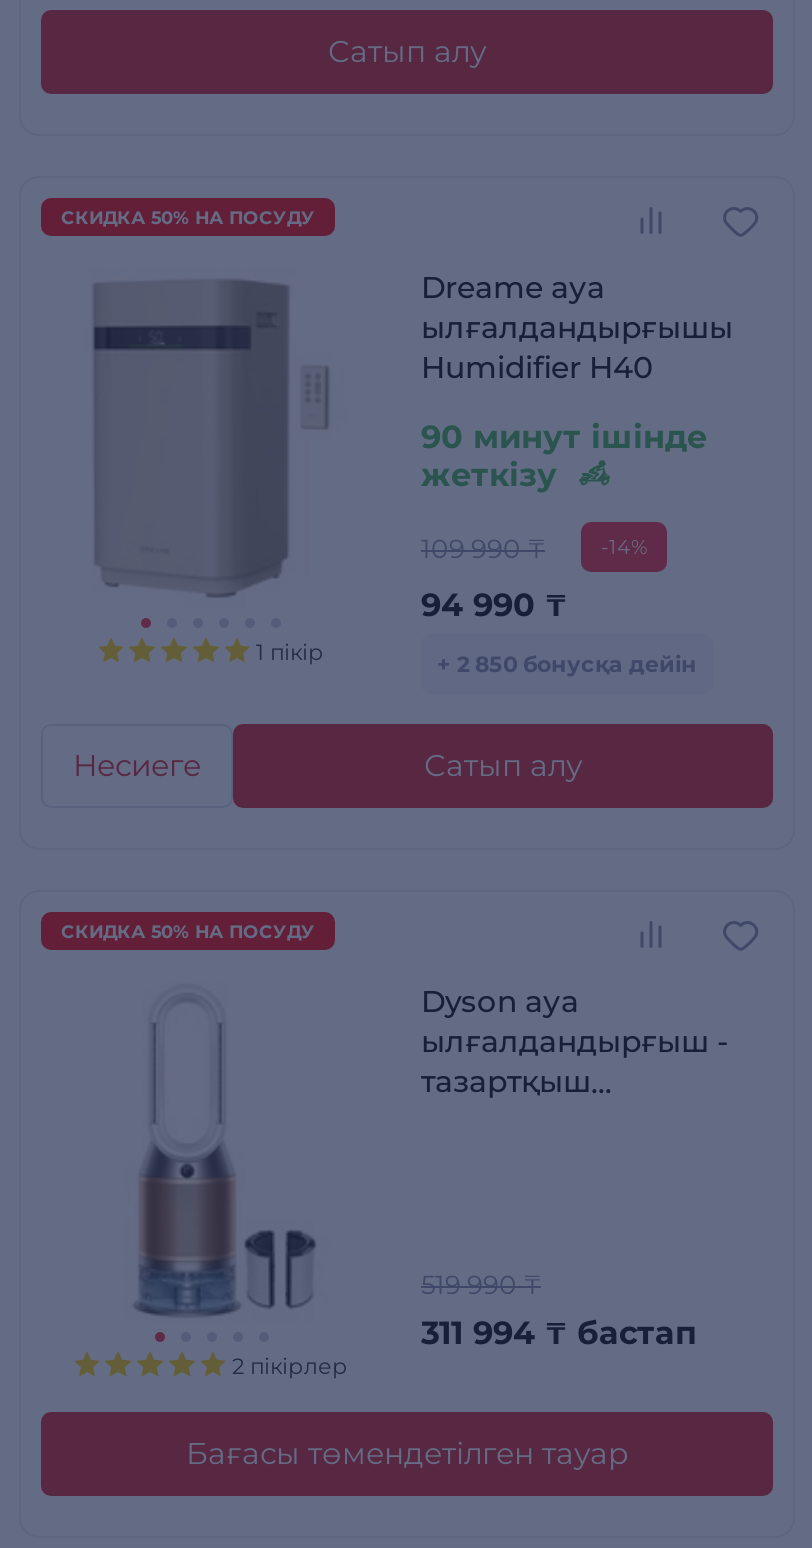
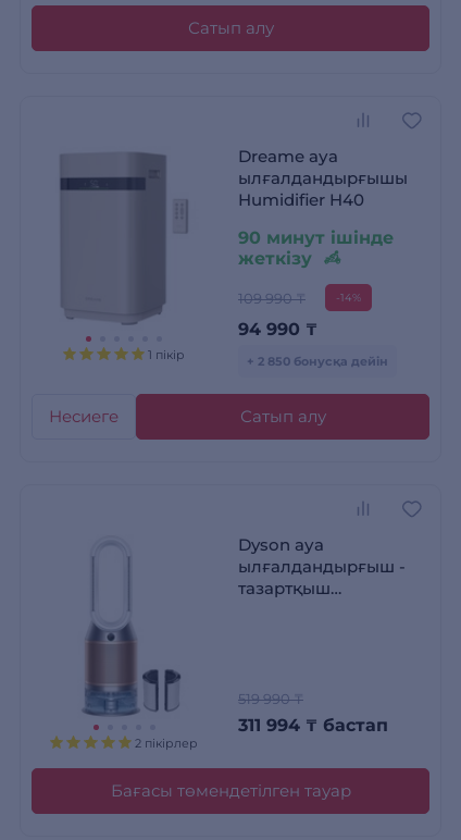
[61,206,315,228] СКИДКА 50% НА ПОСУДУ -> none
[61,920,315,942] СКИДКА 50% НА ПОСУДУ -> none

